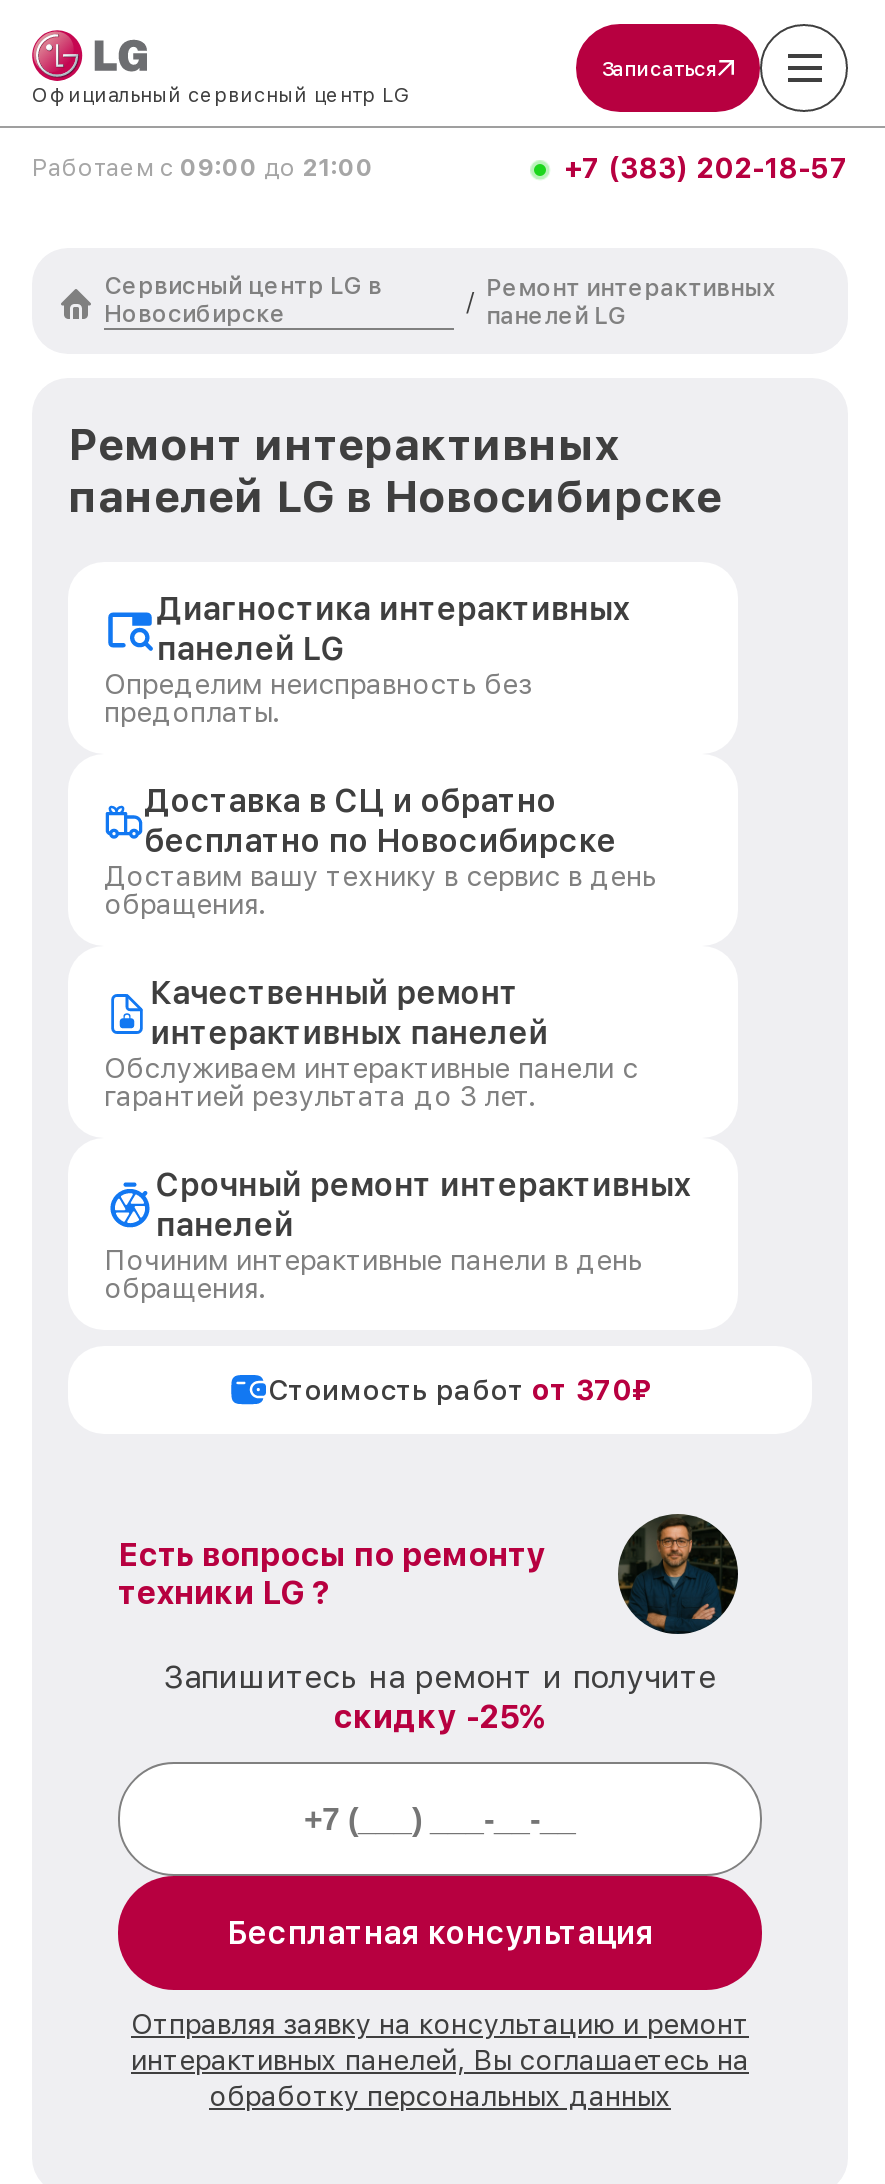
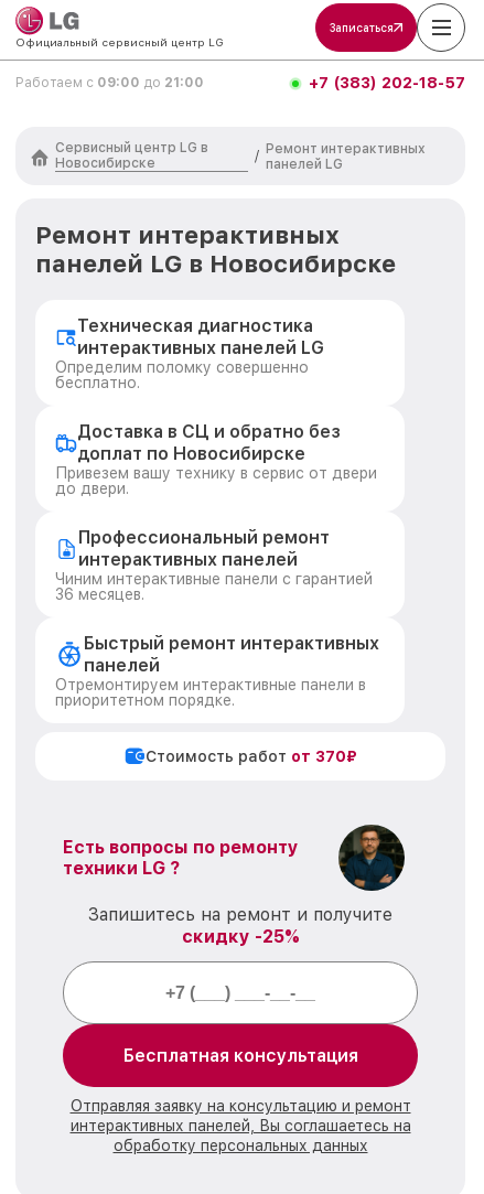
[104,590,630,728] Диагностика интерактивных | панелей LG | Определим неисправность без | предоплаты. -> [55,315,324,391] Техническая диагностика | интерактивных панелей LG | Определим поломку совершенно | бесплатно.
[104,782,656,920] Доставка в СЦ и обратно | бесплатно по Новосибирске | Доставим вашу технику в сервис в день | обращения. -> [55,421,377,497] Доставка в СЦ и обратно без | доплат по Новосибирске | Привезем вашу технику в сервис от двери | до двери.
[150,974,518,1012] Качественный ремонт -> [78,527,329,548] Профессиональный ремонт
[104,1052,638,1112] Обслуживаем интерактивные панели с | гарантией результата до 3 лет. -> [55,570,373,603] Чиним интерактивные панели с гарантией | 36 месяцев.
[155,1166,691,1204] Срочный ремонт интерактивных -> [83,633,379,654] Быстрый ремонт интерактивных
[104,1244,642,1304] Починим интерактивные панели в день | обращения. -> [55,676,366,709] Отремонтируем интерактивные панели в | приоритетном порядке.

